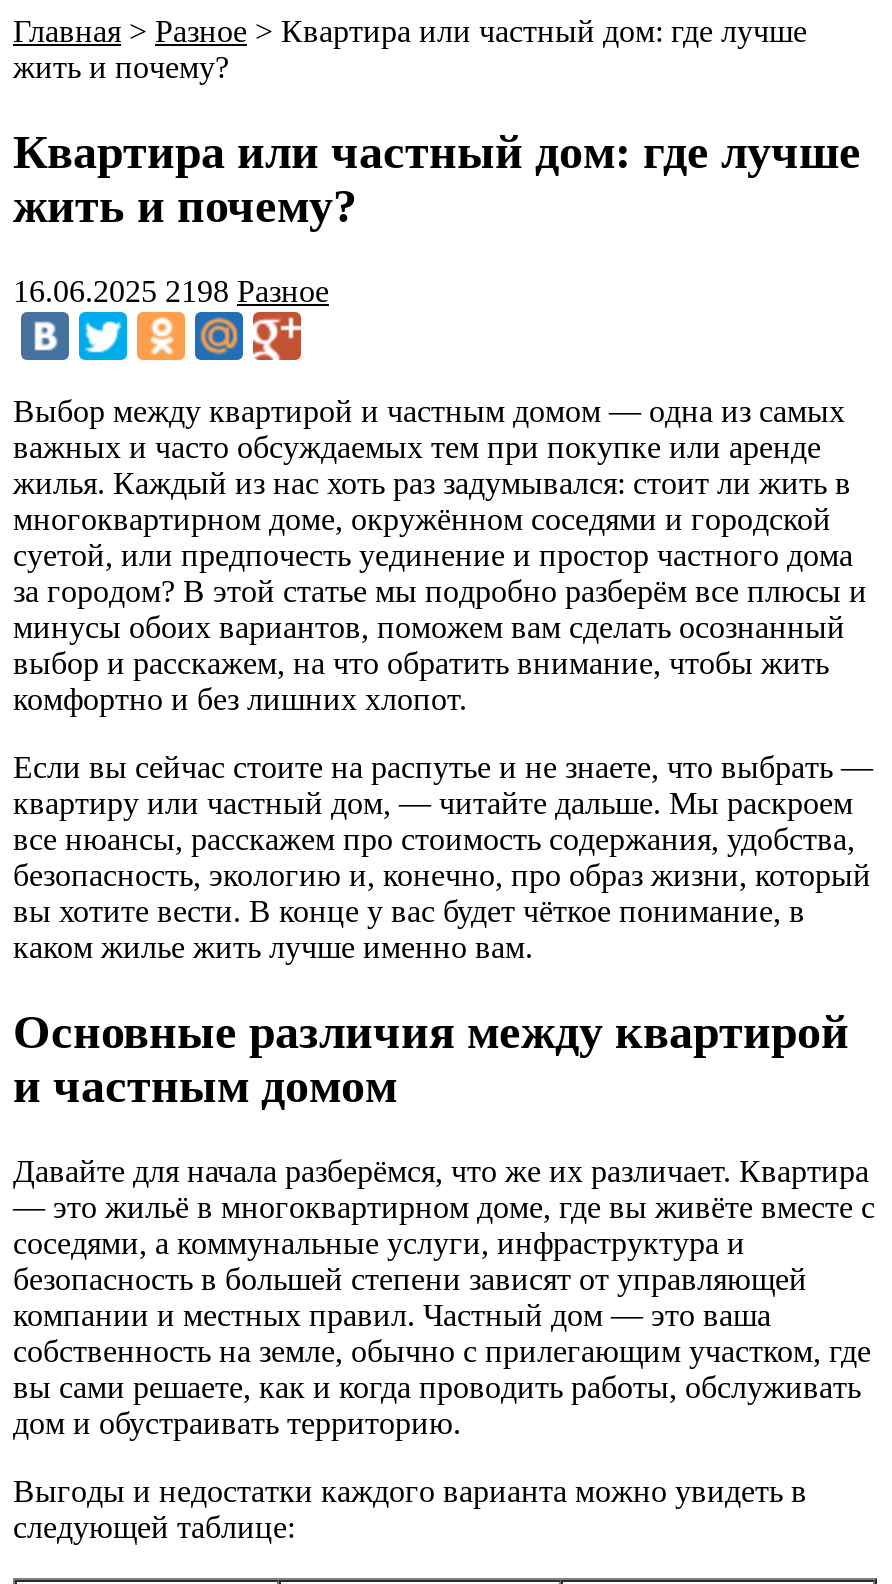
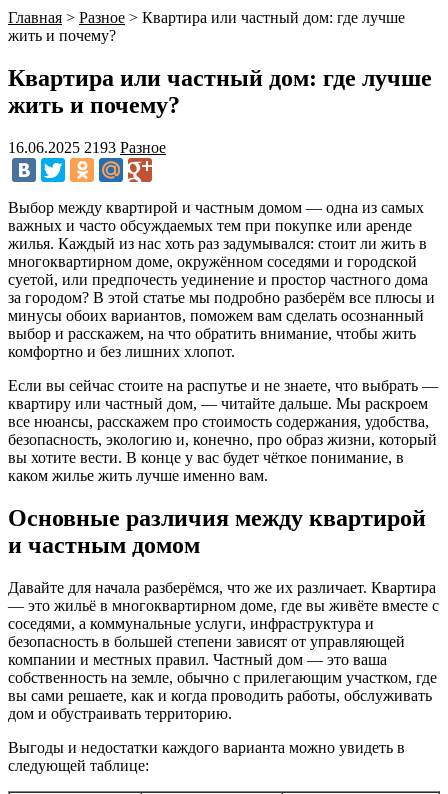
[13,273,329,307] 16.06.2025 2198 Разное -> [8,139,166,156] 16.06.2025 2193 Разное

